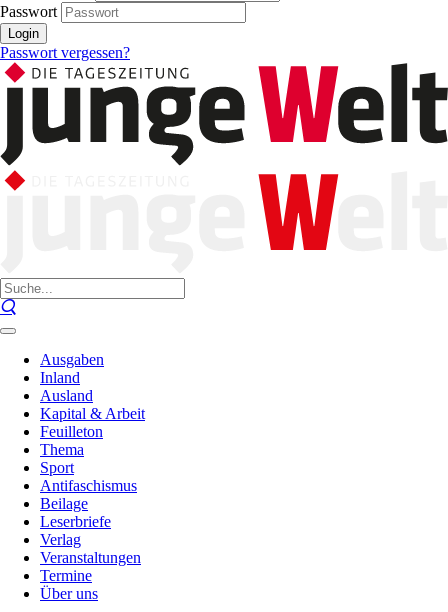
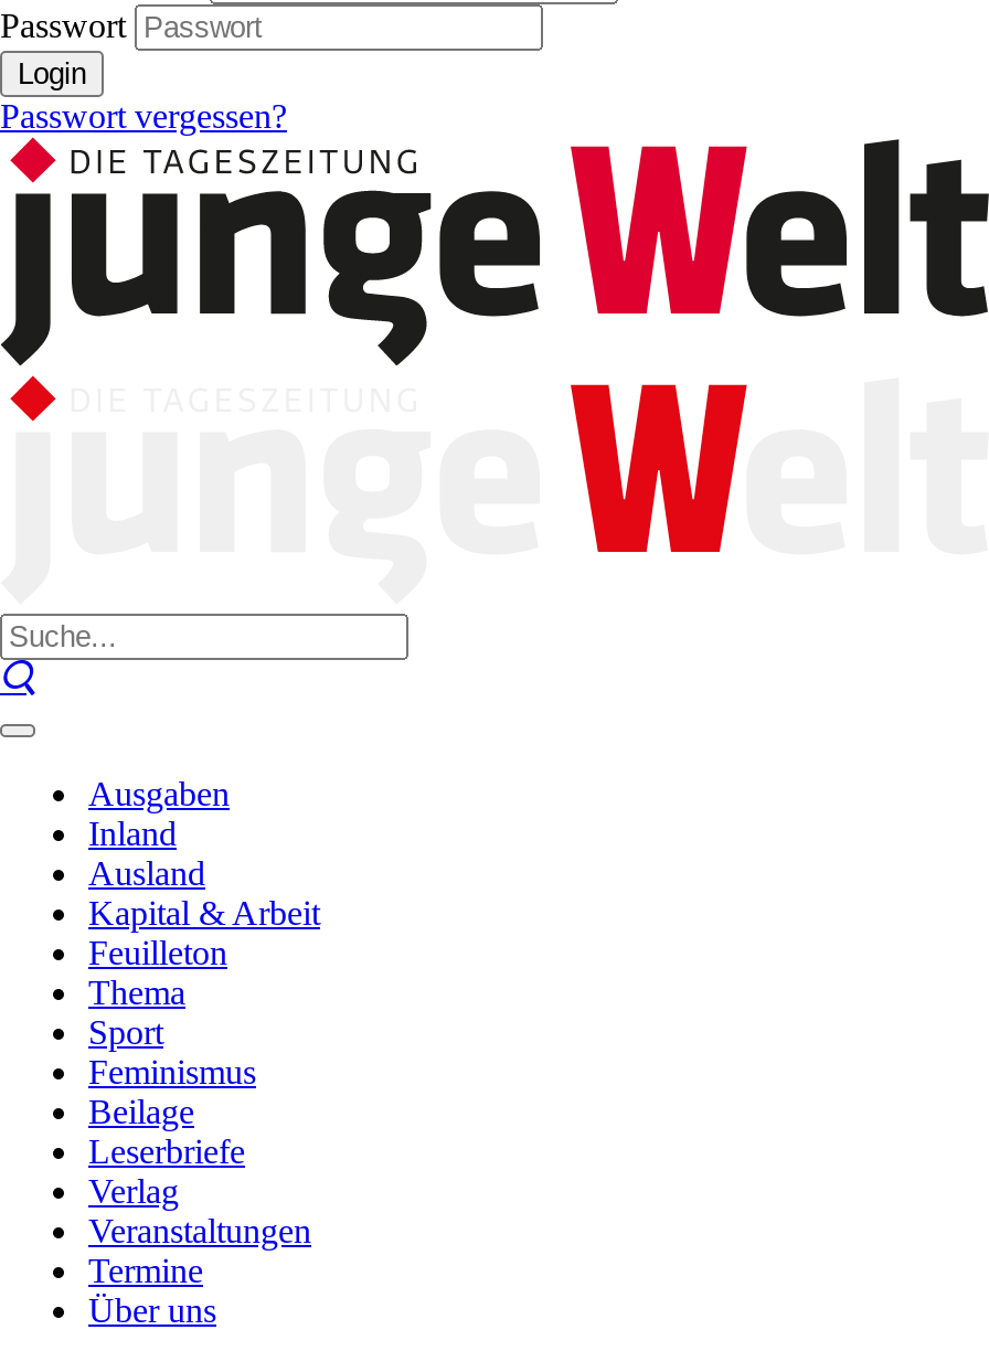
[40,477,137,494] Antifaschismus -> [88,1053,256,1091] Feminismus

